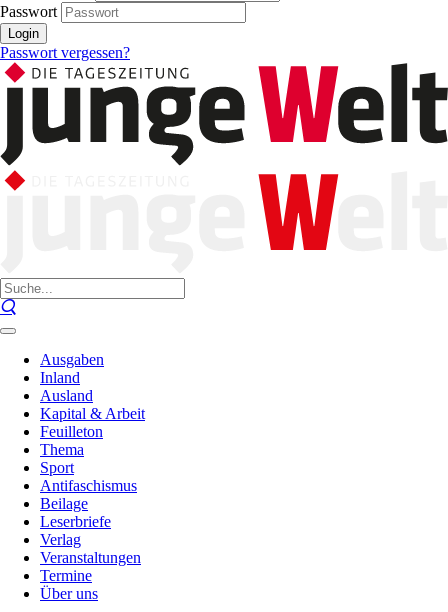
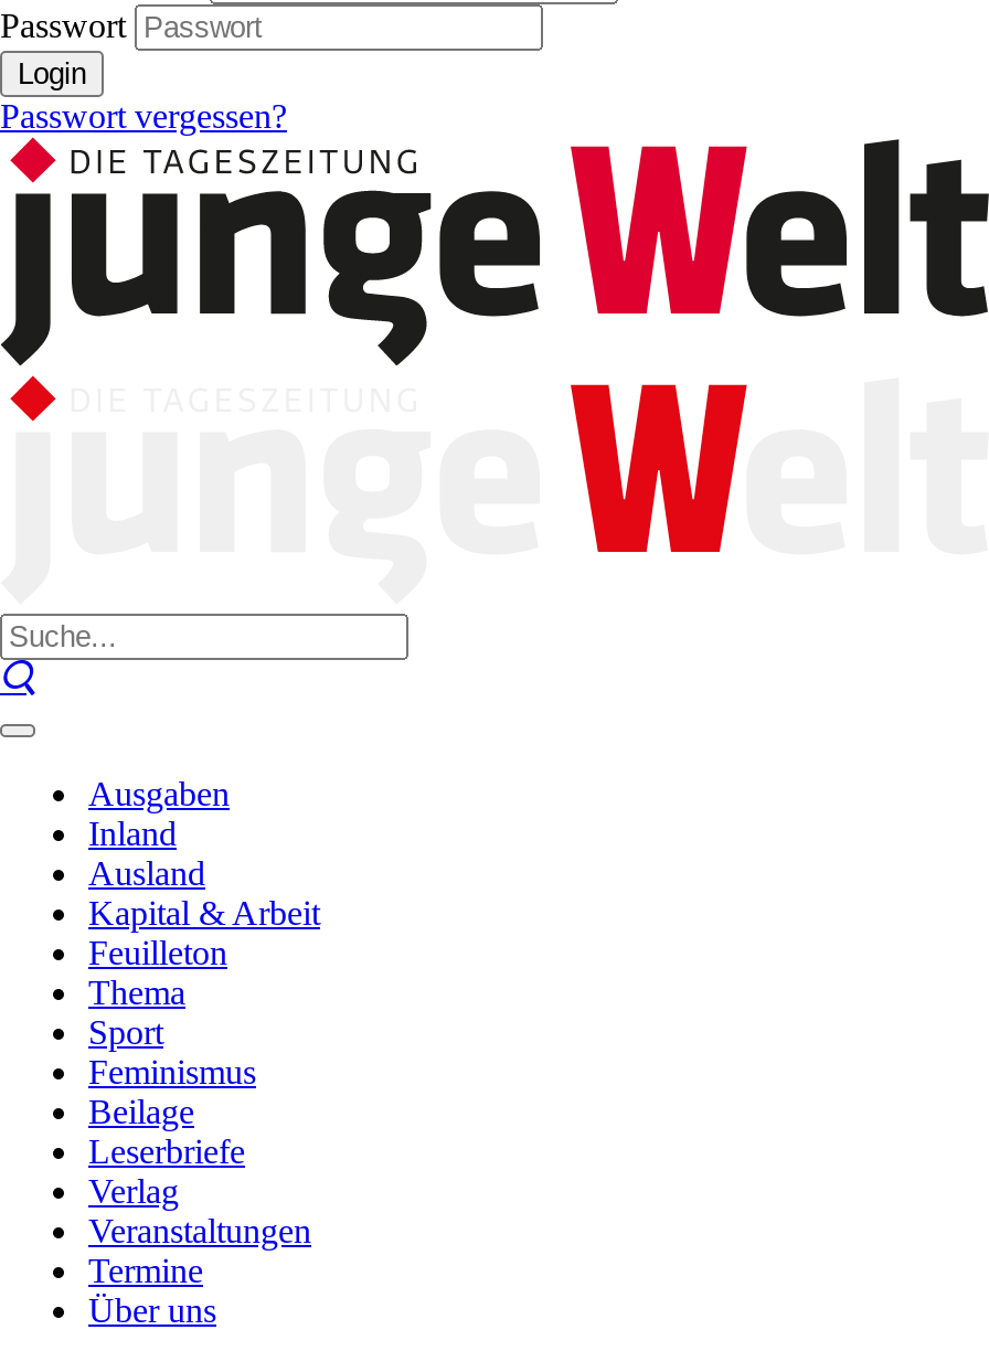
[40,477,137,494] Antifaschismus -> [88,1053,256,1091] Feminismus

